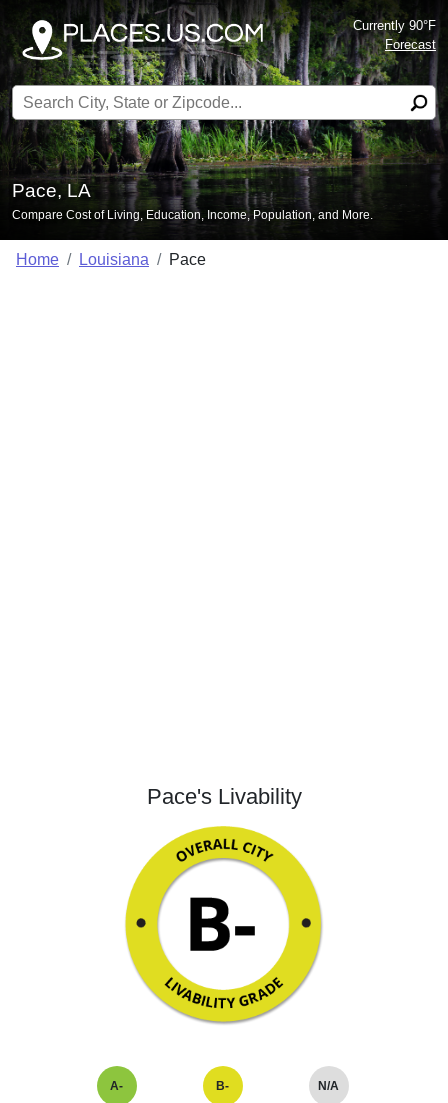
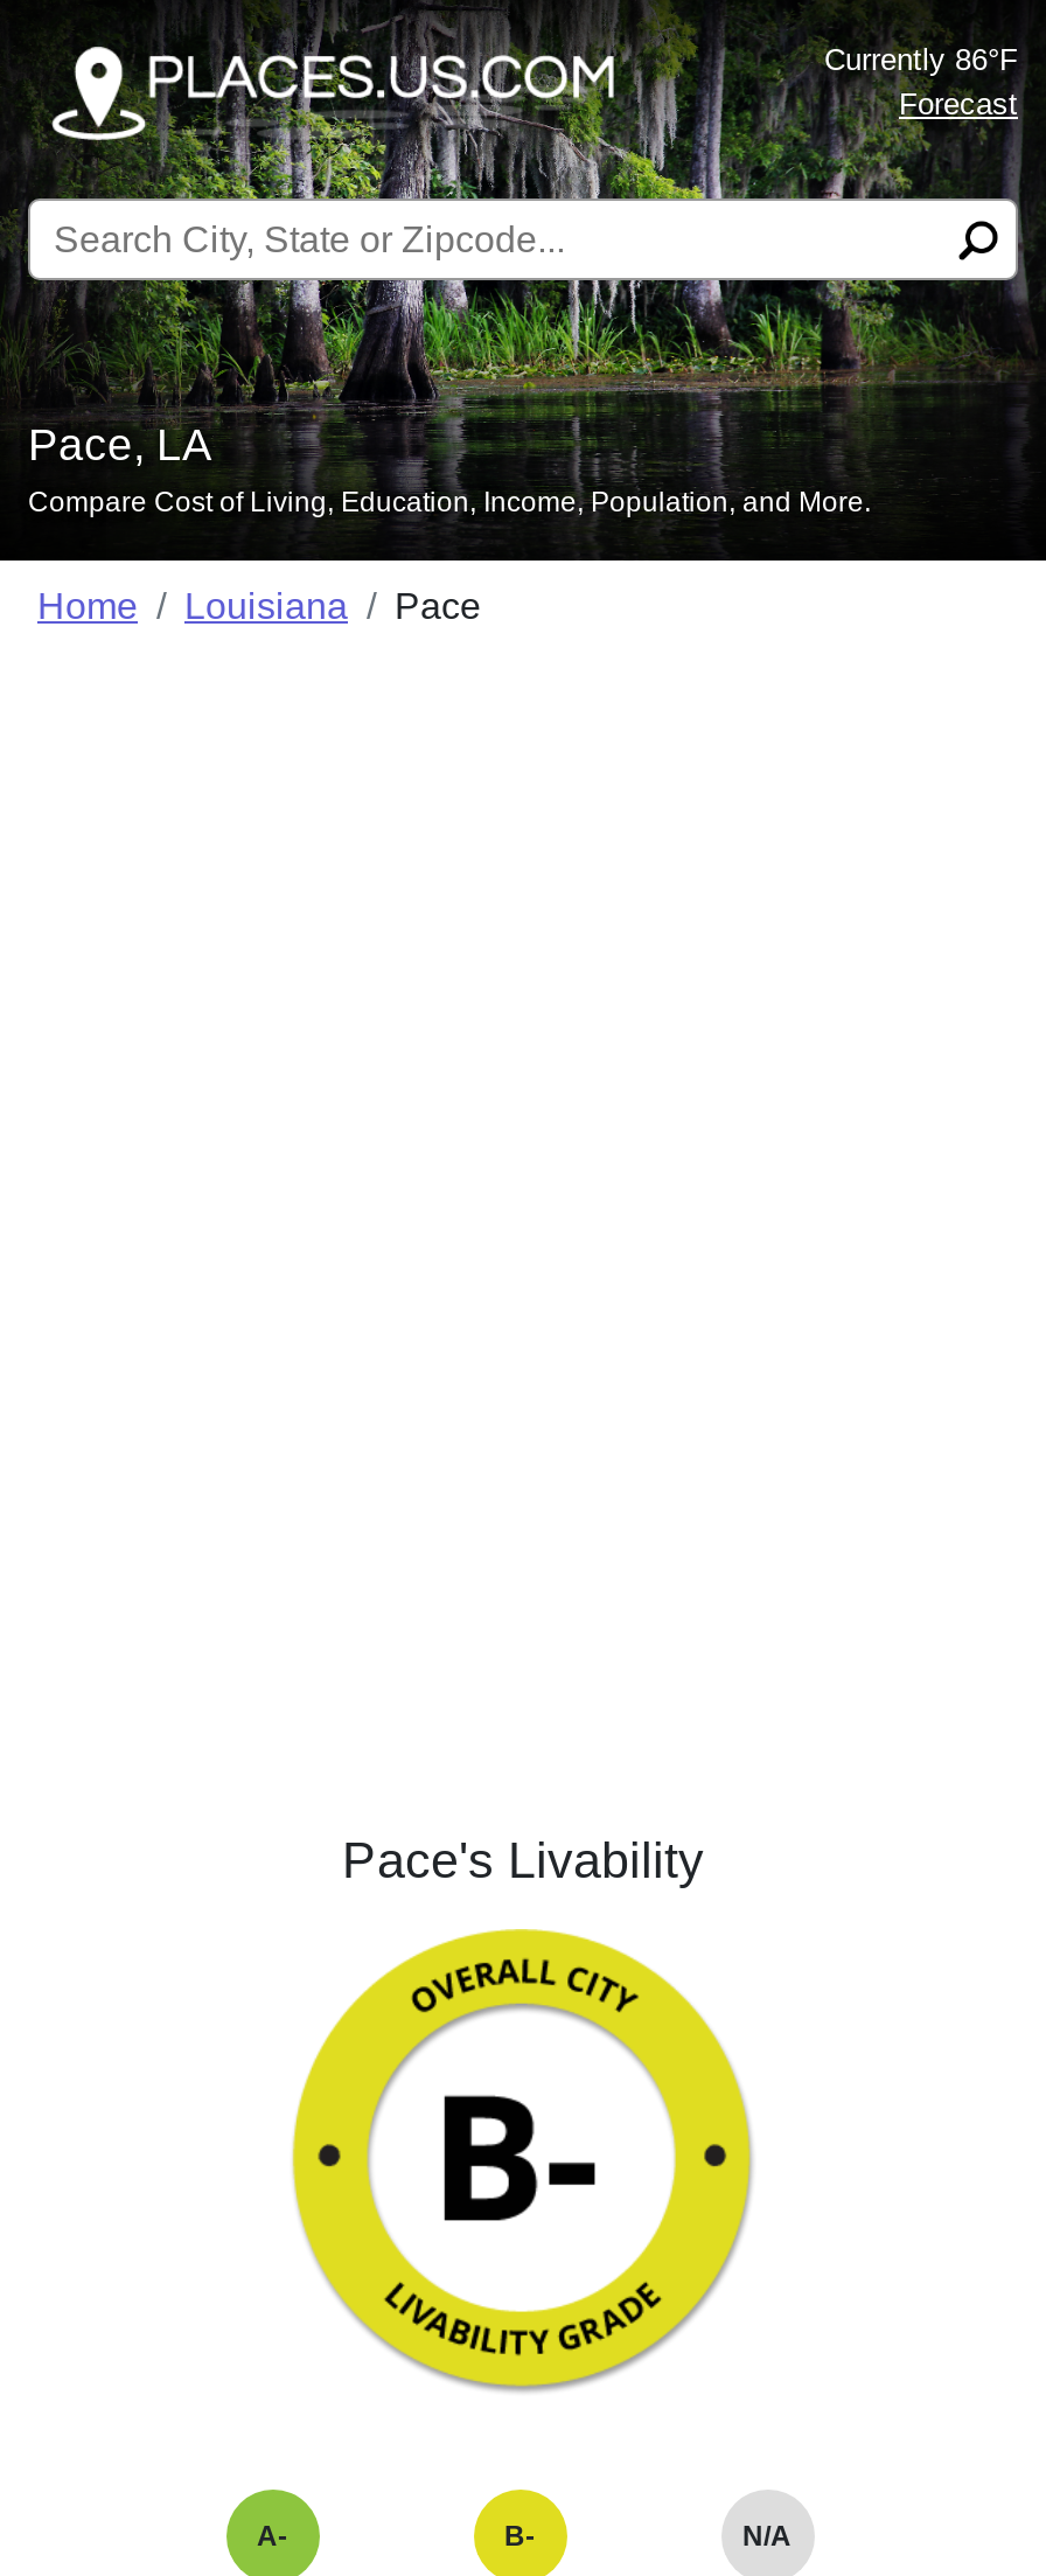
[353,18,436,33] Currently 90°F -> [824,42,1018,77] Currently 86°F

